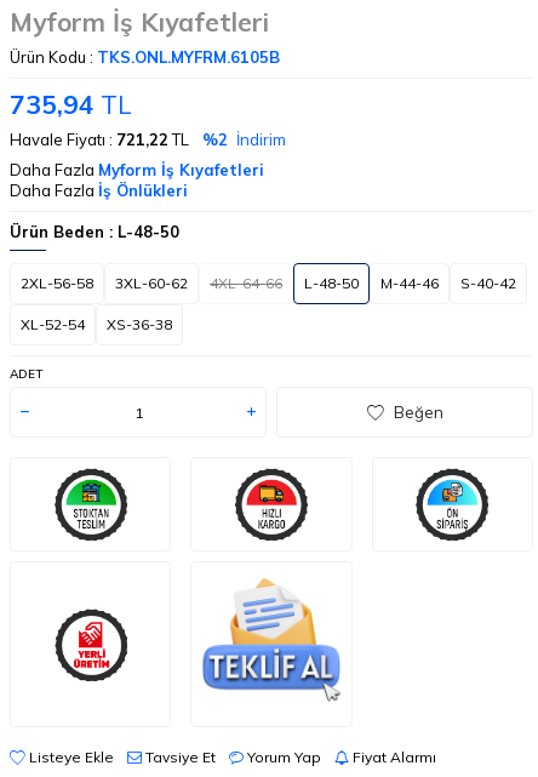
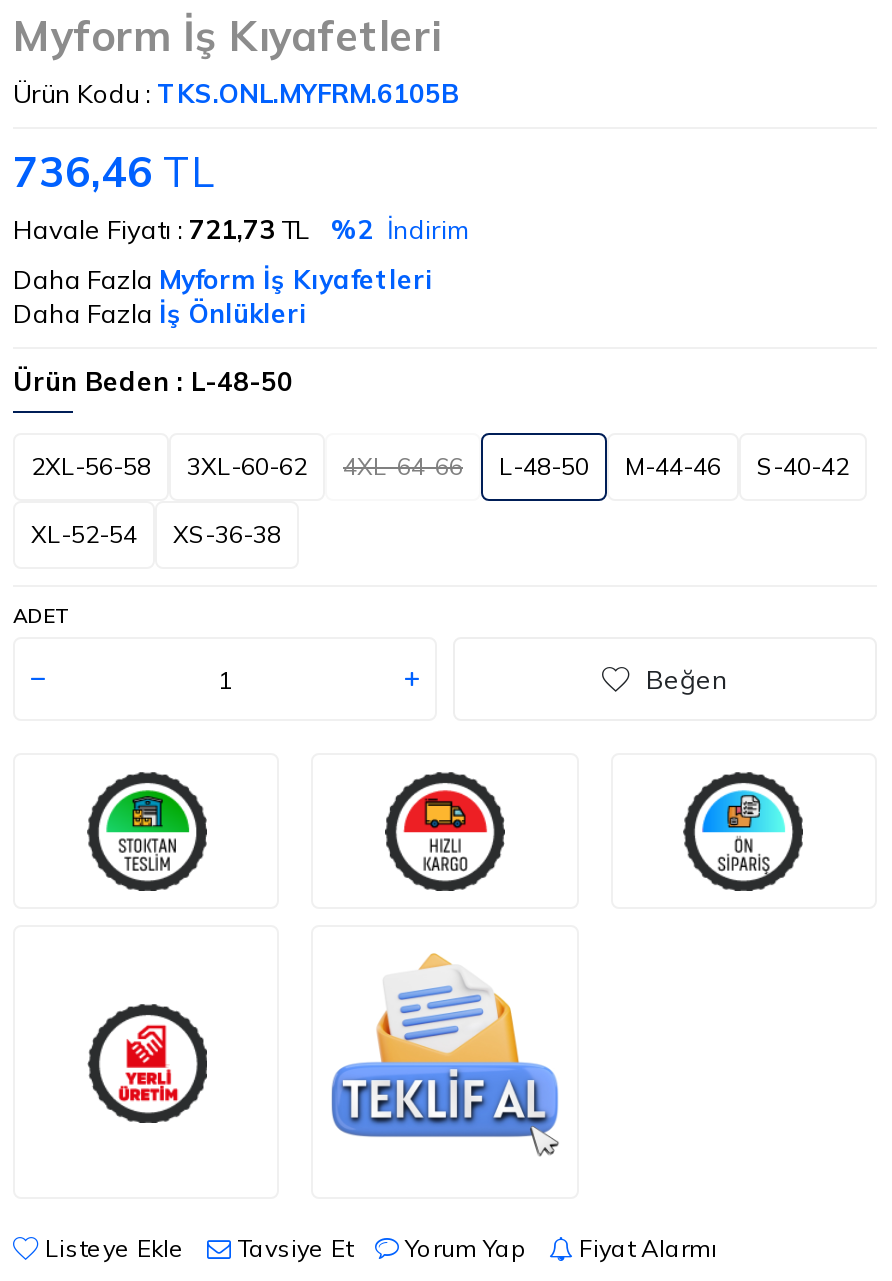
[10,88,132,120] 735,94 TL -> [13,145,215,197] 736,46 TL
[10,130,286,149] Havale Fiyatı : 721,22 TL %2 İndirim -> [13,213,469,245] Havale Fiyatı : 721,73 TL %2 İndirim

